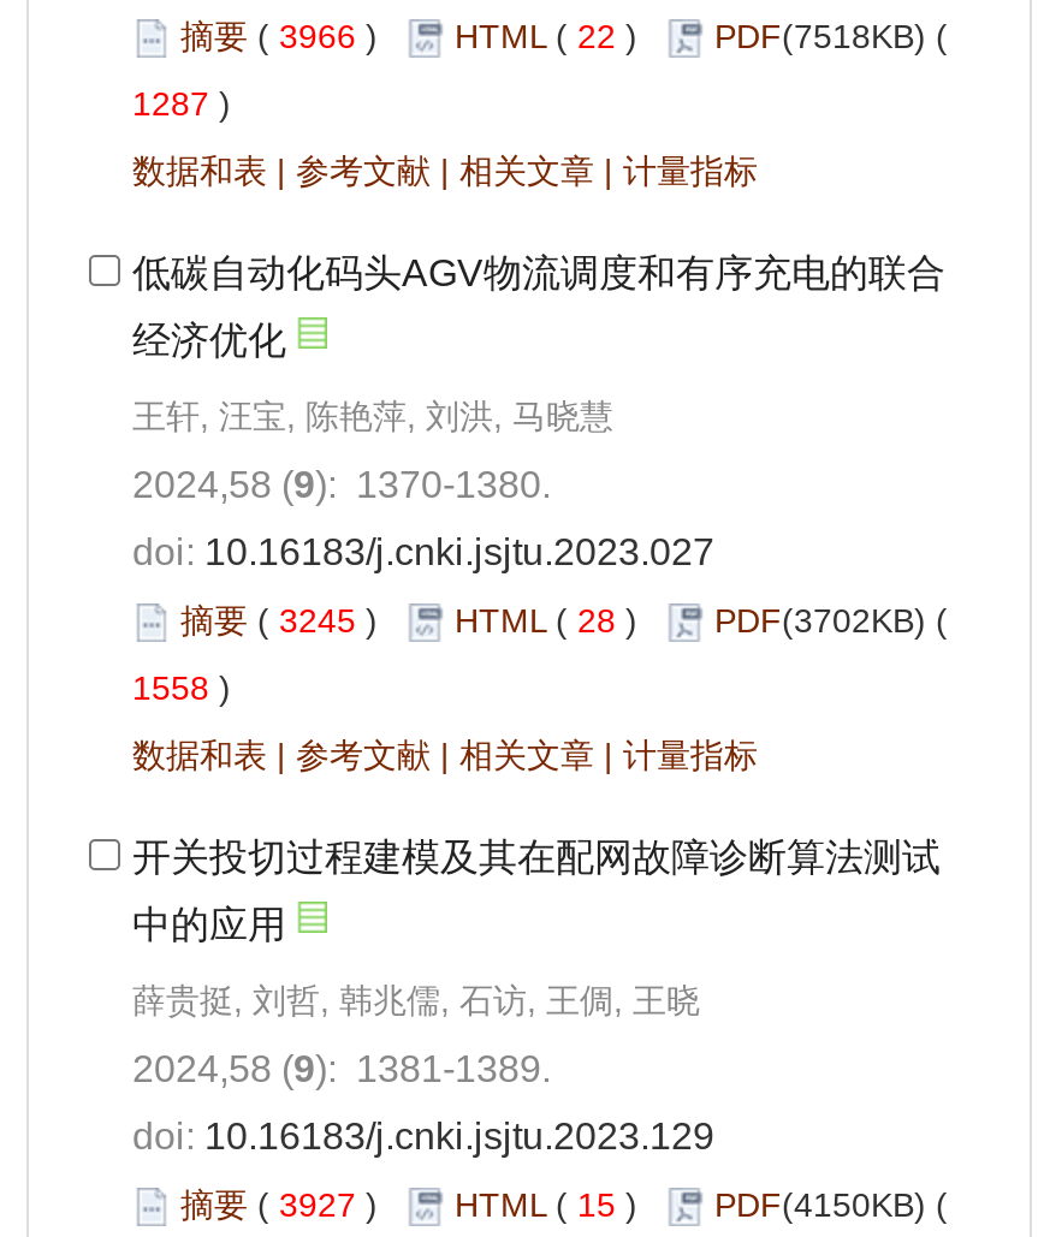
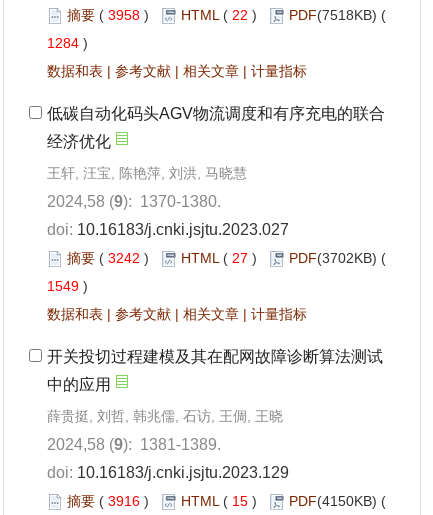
[180,17,948,56] 摘要(3966) HTML (22) PDF(7518KB) ( -> [67,7,386,23] 摘要(3958) HTML (22) PDF(7518KB) (
[132,84,250,123] 1287) -> [47,35,96,51] 1284)
[180,601,407,640] 摘要(3245) -> [67,250,161,266] 摘要(3242)
[455,601,666,640] HTML (28) -> [181,250,269,266] HTML (27)
[132,669,250,707] 1558) -> [47,278,96,294] 1549)
[180,1186,948,1224] 摘要(3927) HTML (15) PDF(4150KB) ( -> [67,493,386,509] 摘要(3916) HTML (15) PDF(4150KB) (

